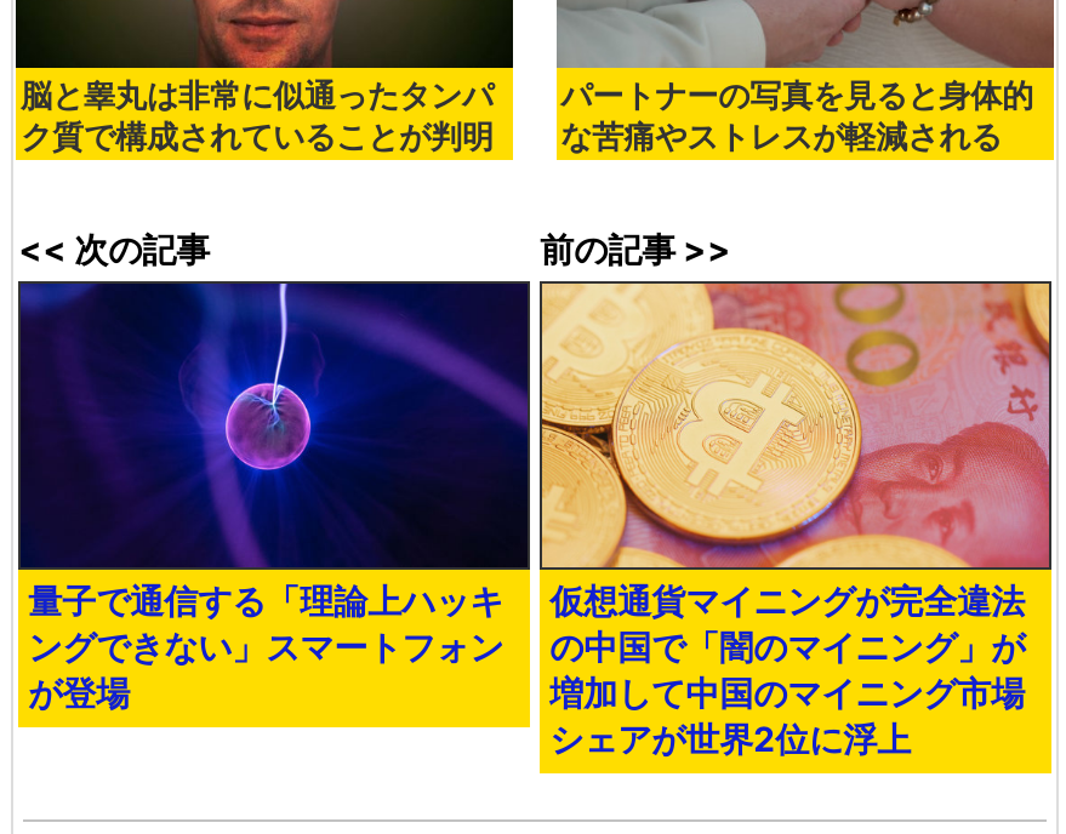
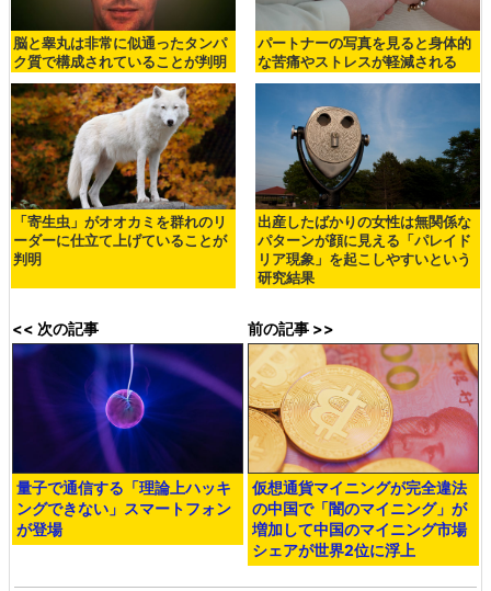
none -> [10,82,237,268] [image] | 「寄生虫」がオオカミを群れのリ | ーダーに仕立て上げていることが | 判明
none -> [255,82,480,287] [image] | 出産したばかりの女性は無関係な | パターンが顔に見える「パレイド | リア現象」を起こしやすいという | 研究結果

